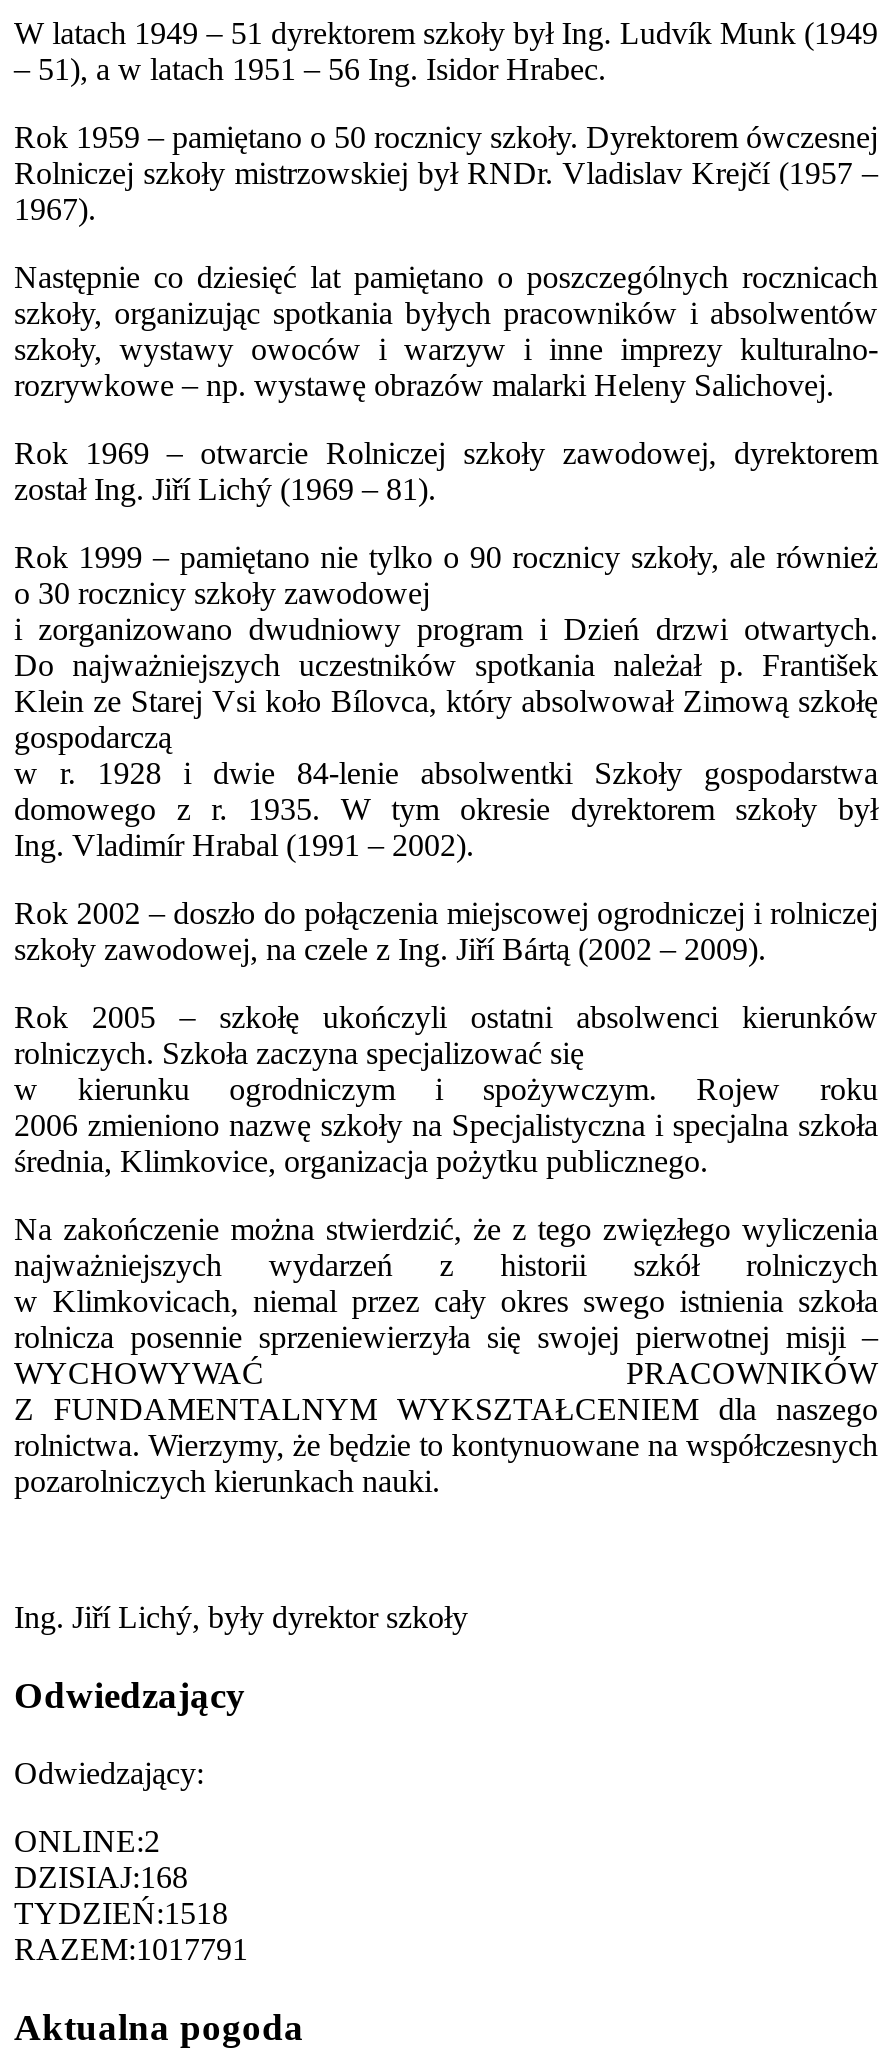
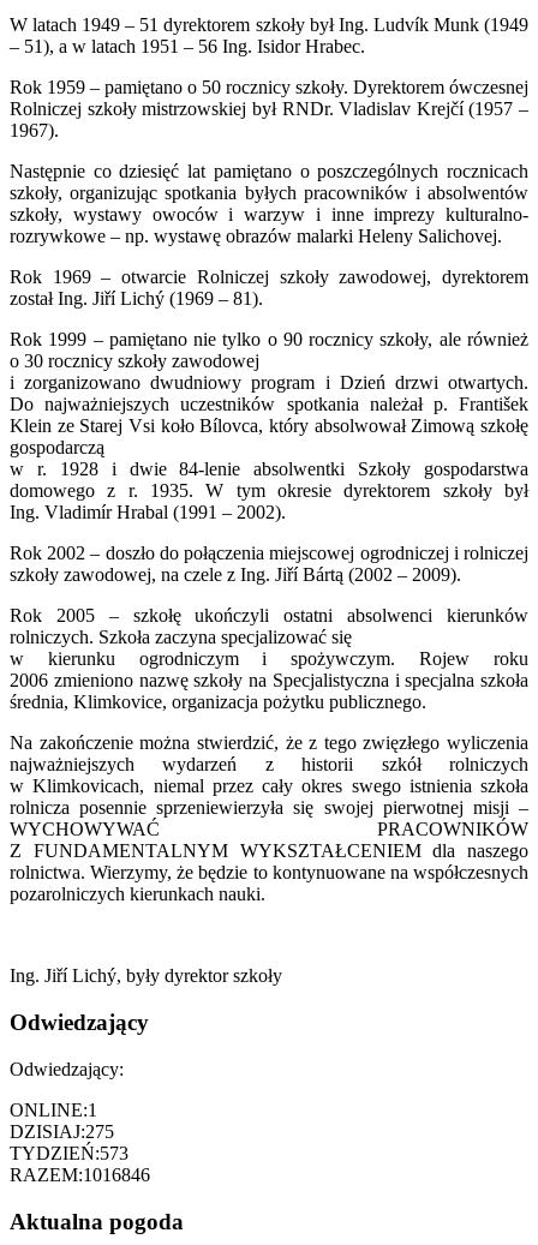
[14,1824,160,1858] ONLINE:2 -> [10,1099,97,1120] ONLINE:1
[14,1860,188,1894] DZISIAJ:168 -> [10,1121,114,1142] DZISIAJ:275
[14,1896,228,1930] TYDZIEŃ:1518 -> [10,1143,128,1163] TYDZIEŃ:573
[14,1932,248,1966] RAZEM:1017791 -> [10,1164,150,1185] RAZEM:1016846

